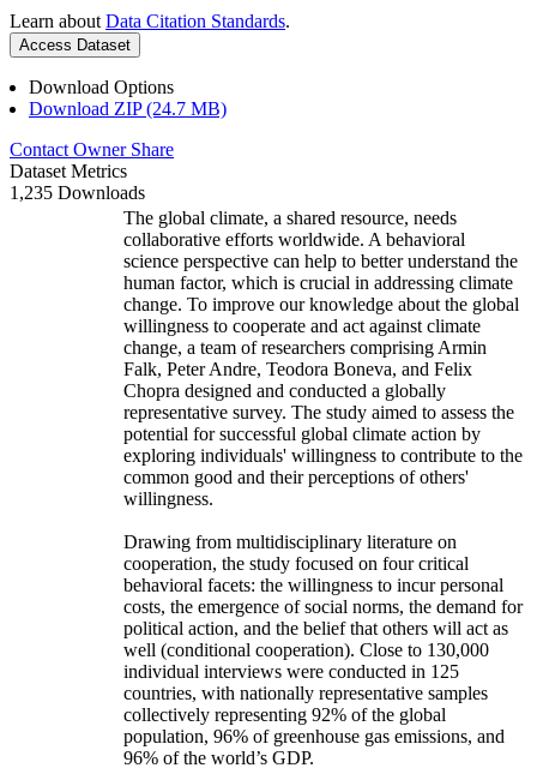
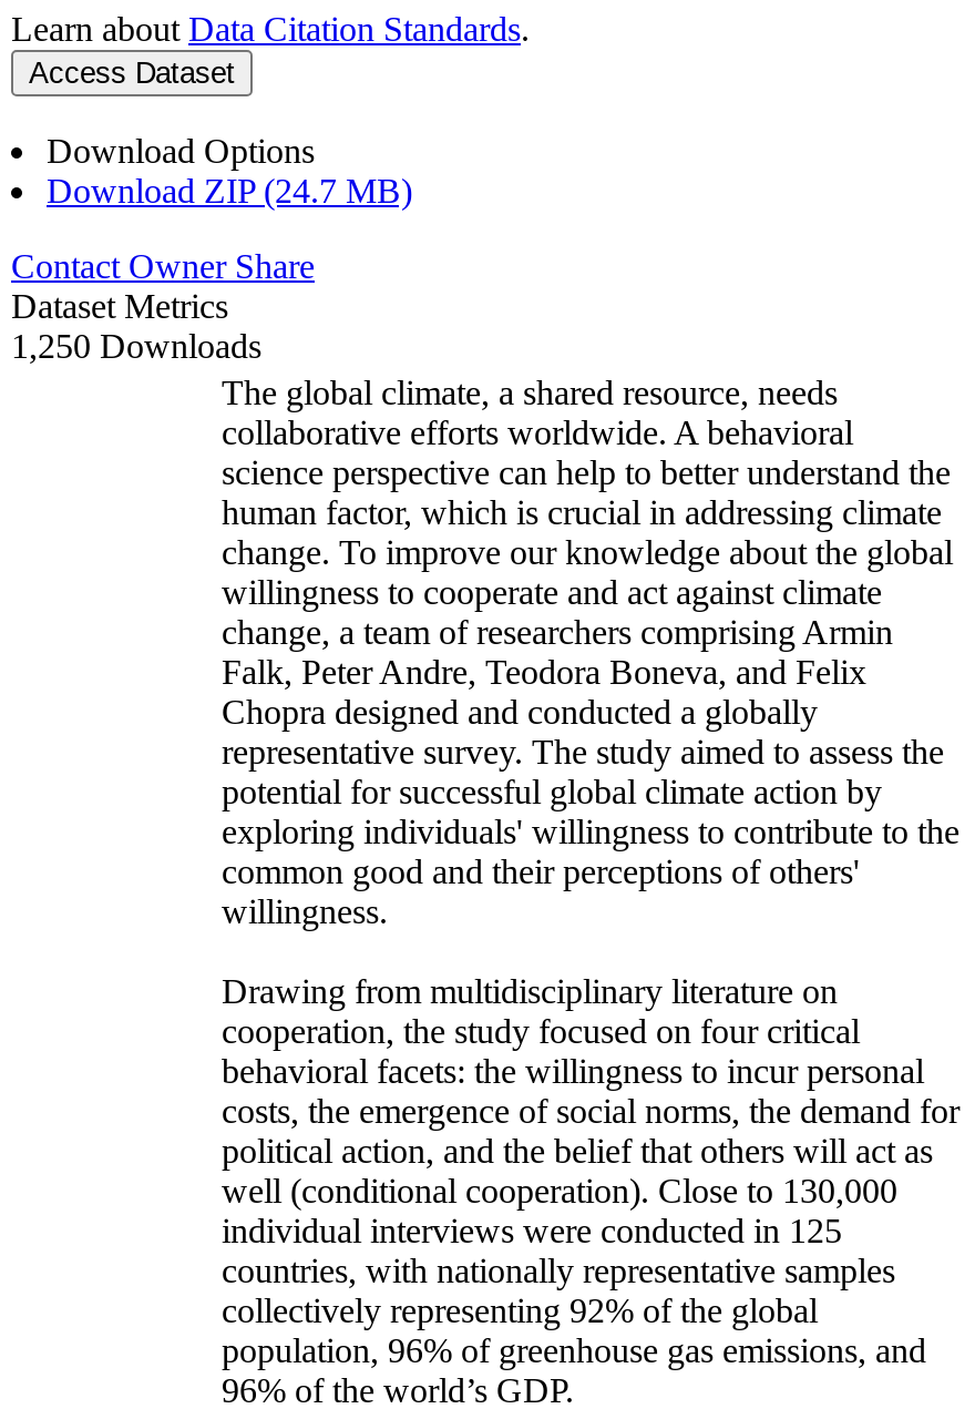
[10,183,145,203] 1,235 Downloads -> [11,328,261,365] 1,250 Downloads

